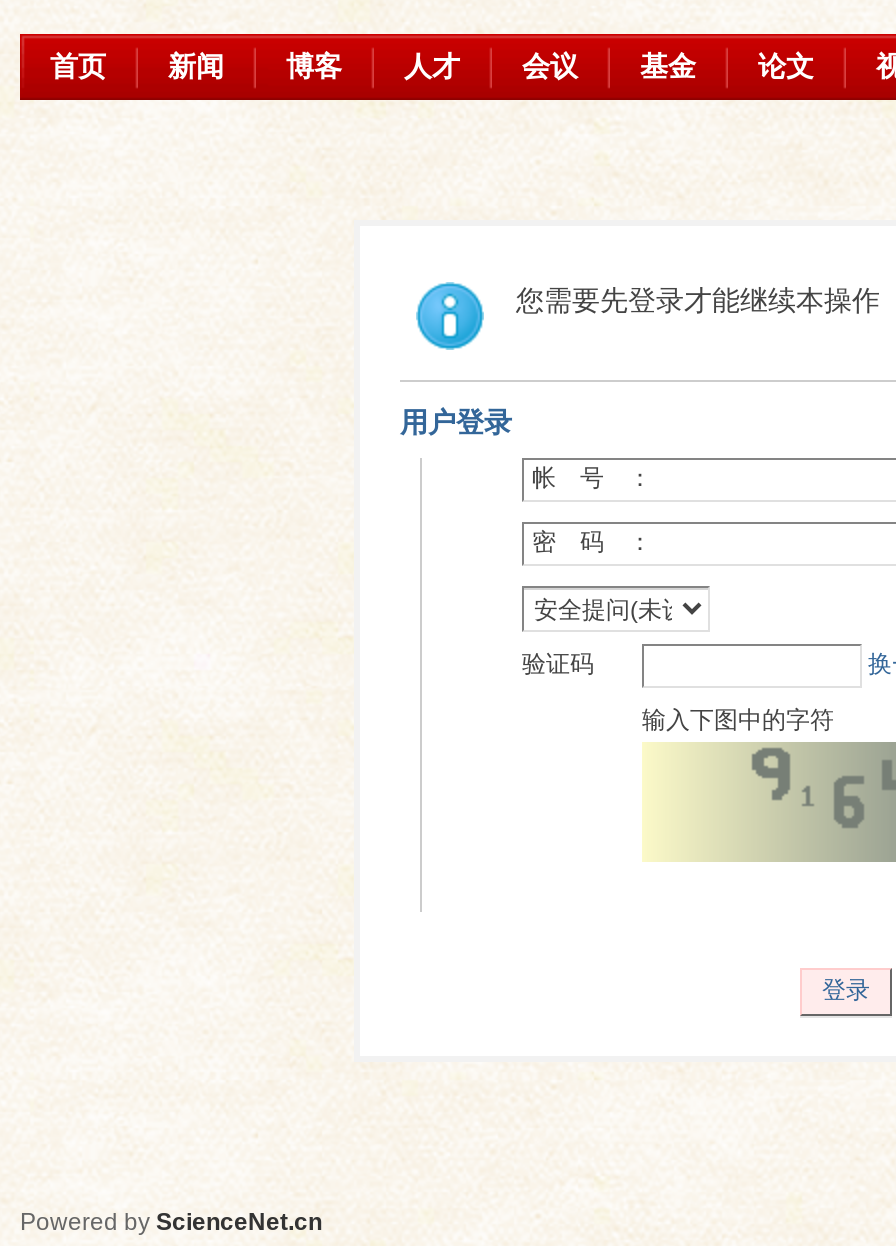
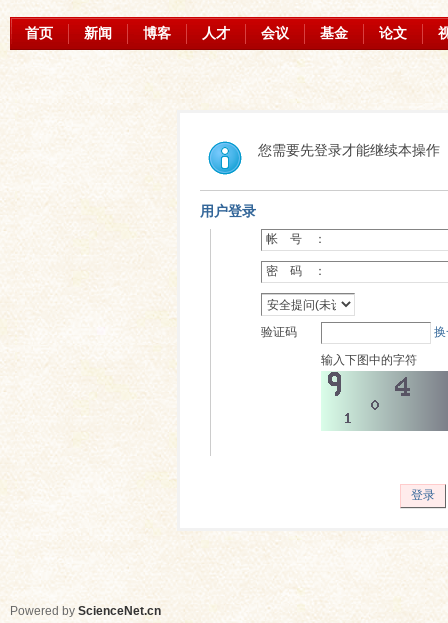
[644,744,890,860] [image] -> [322,371,445,430] [image]

